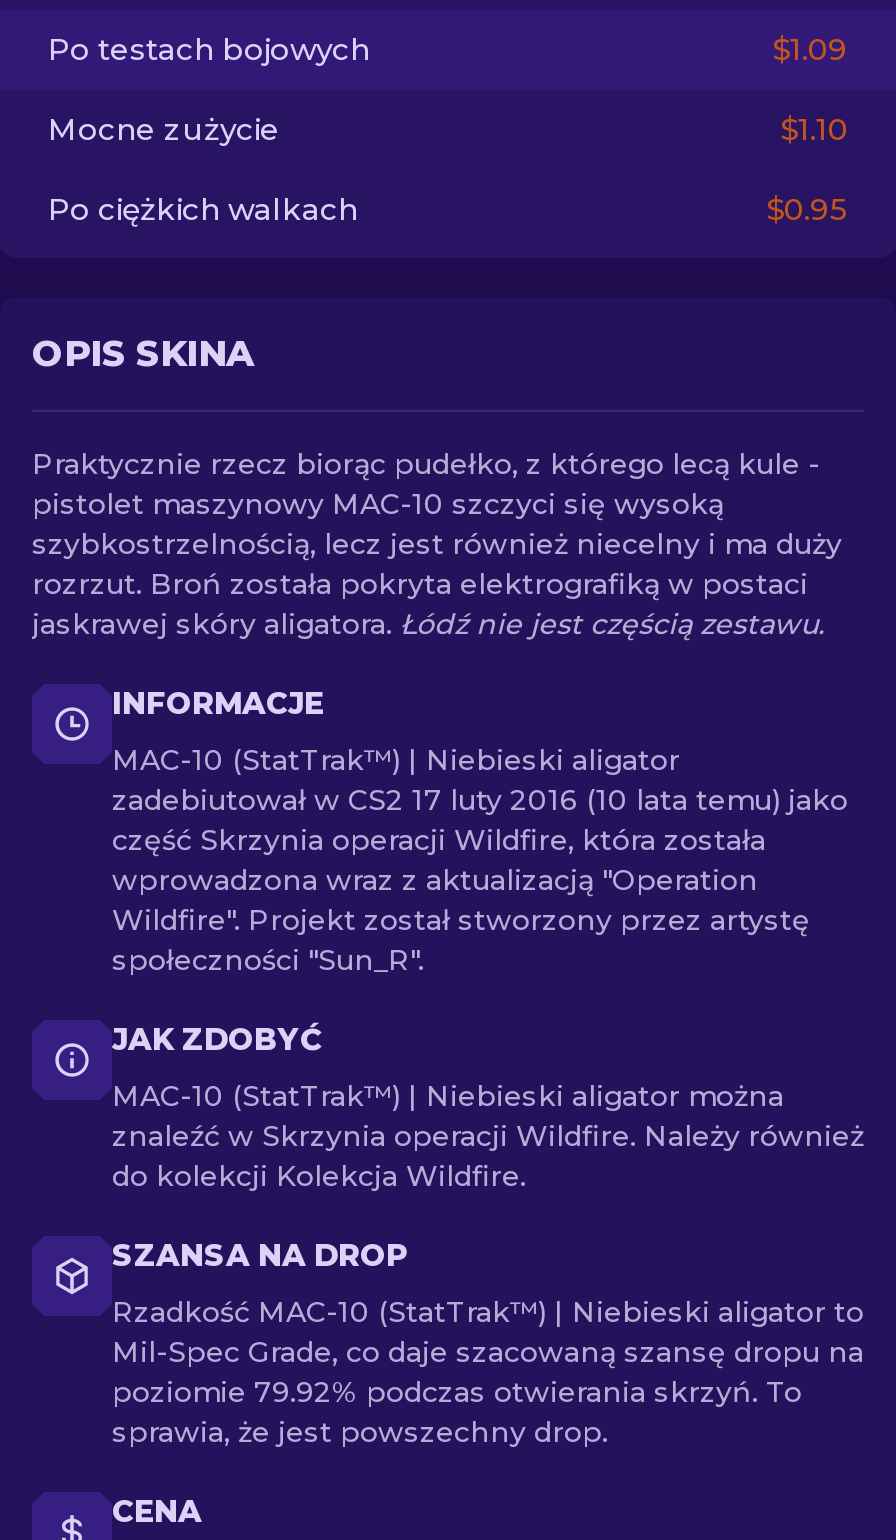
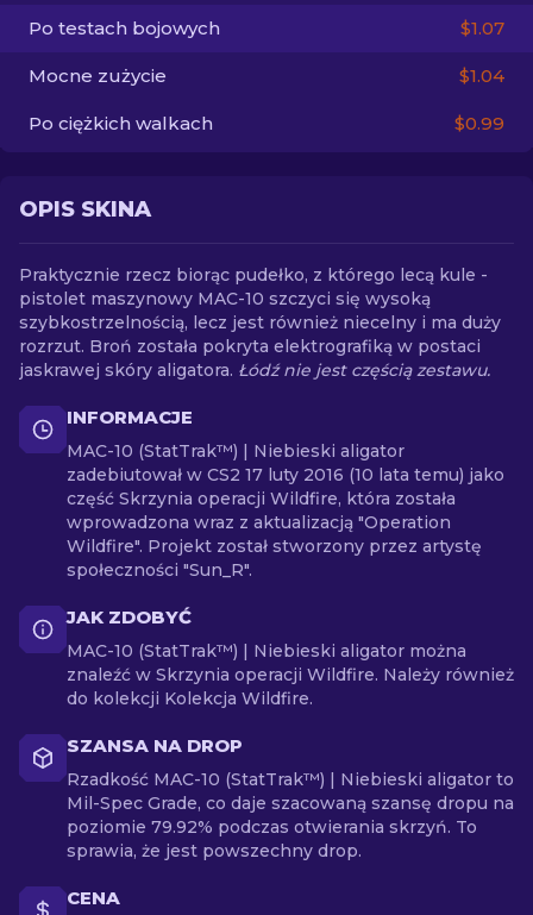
[772,30,848,68] $1.09 -> [460,17,504,39] $1.07
[780,110,848,148] $1.10 -> [459,64,504,87] $1.04
[766,190,848,228] $0.95 -> [454,112,504,134] $0.99

